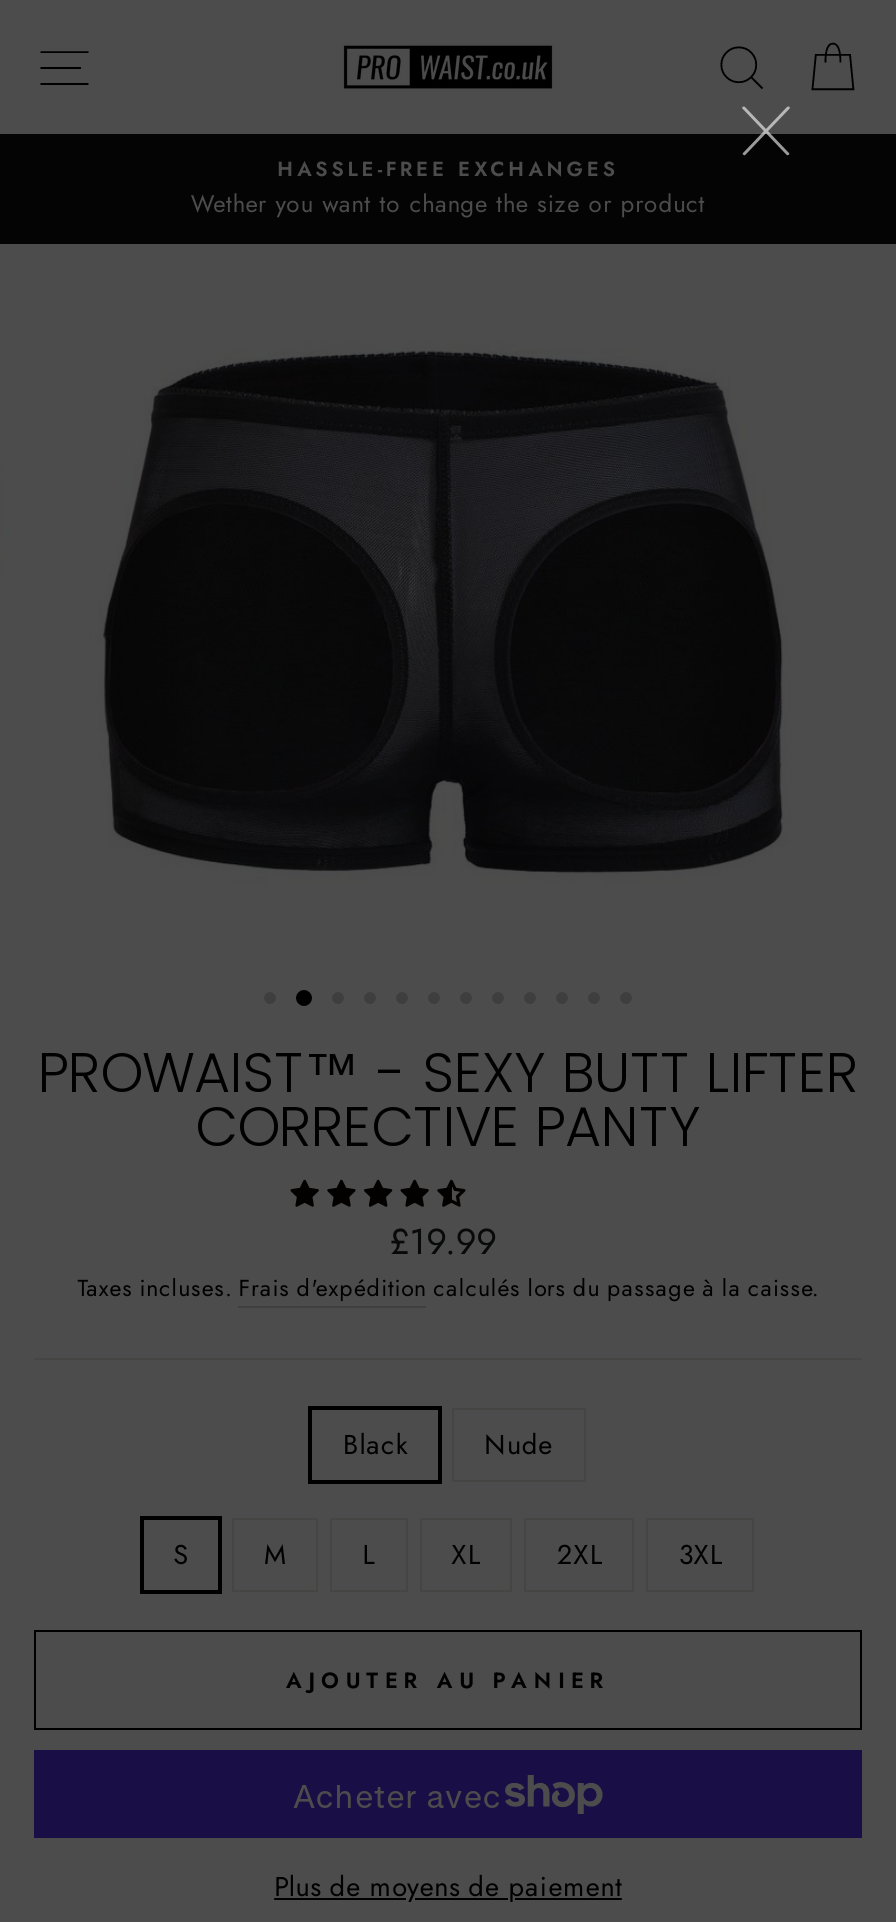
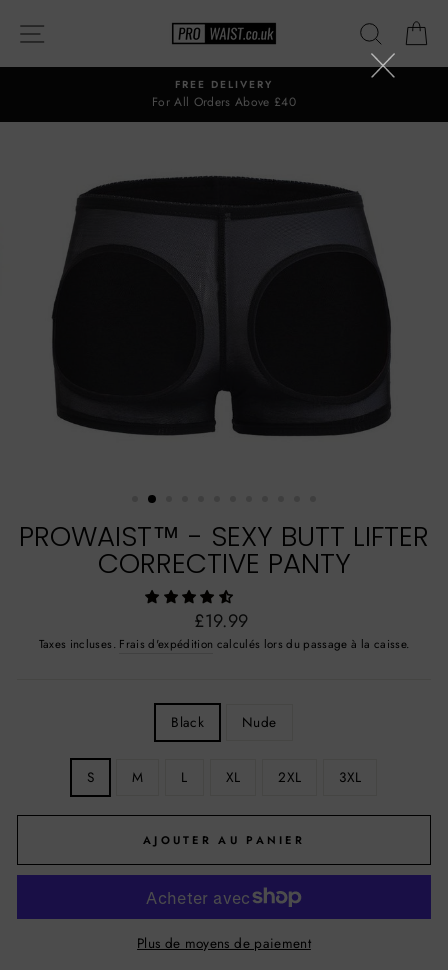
[191,154,705,222] HASSLE-FREE EXCHANGES | Wether you want to change the size or product -> [152,77,296,111] FREE DELIVERY | For All Orders Above £40

